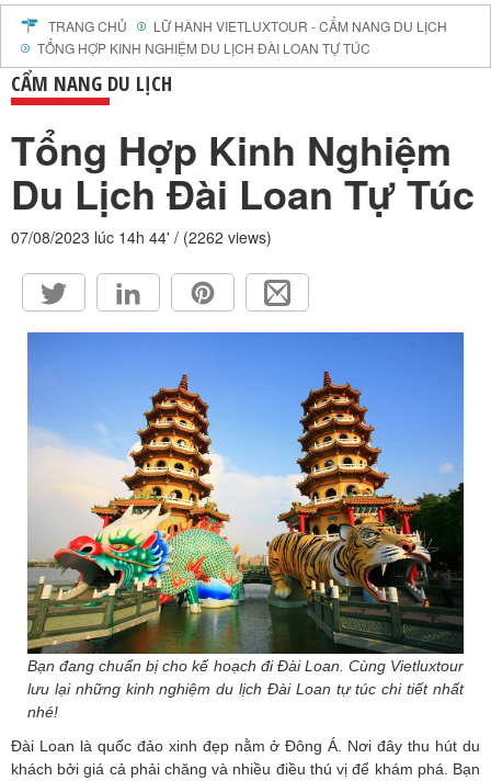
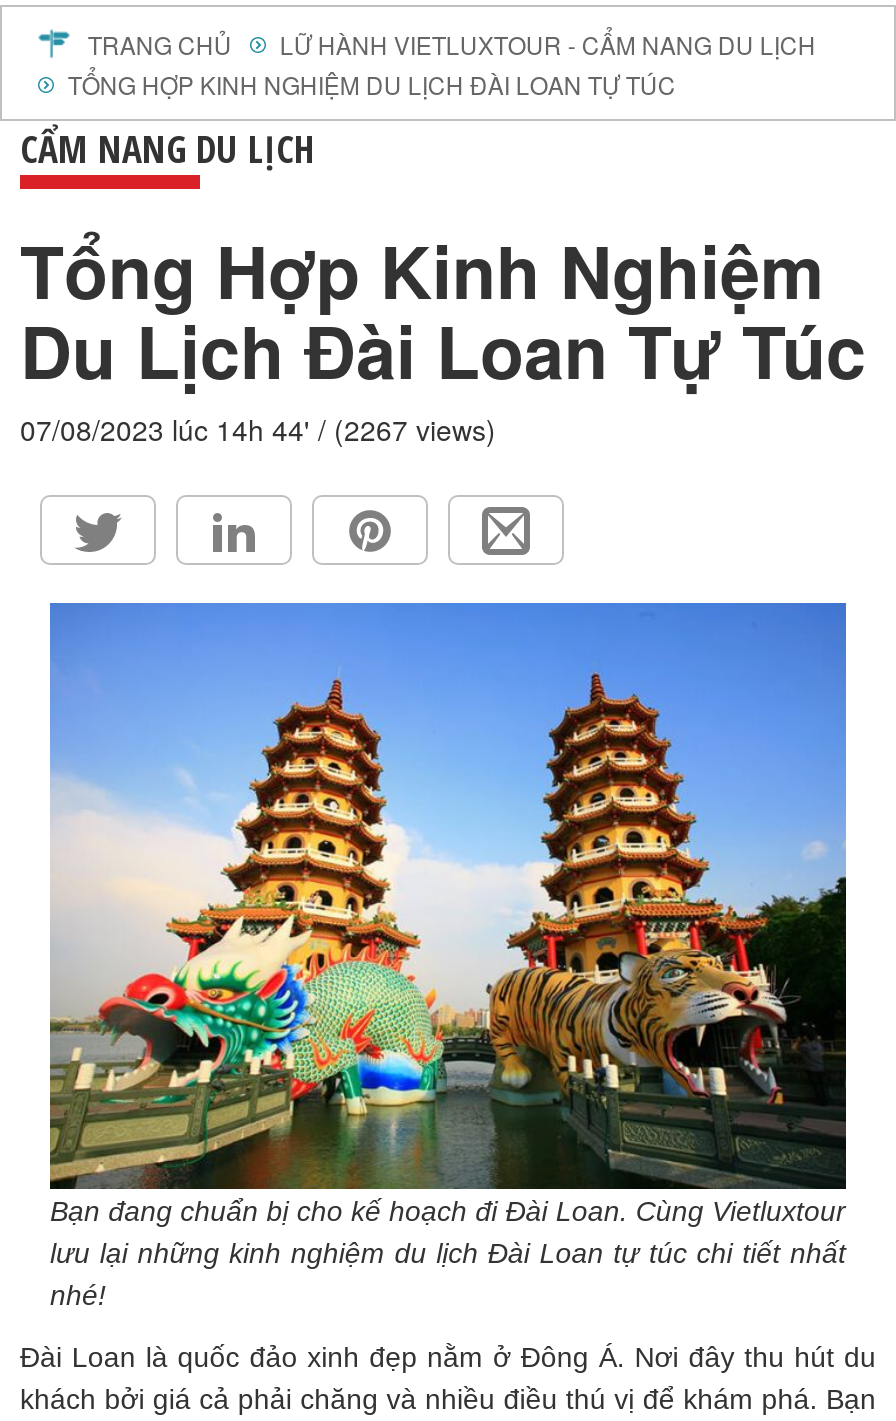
[11,226,272,248] 07/08/2023 lúc 14h 44' / (2262 views) -> [20,409,496,449] 07/08/2023 lúc 14h 44' / (2267 views)

